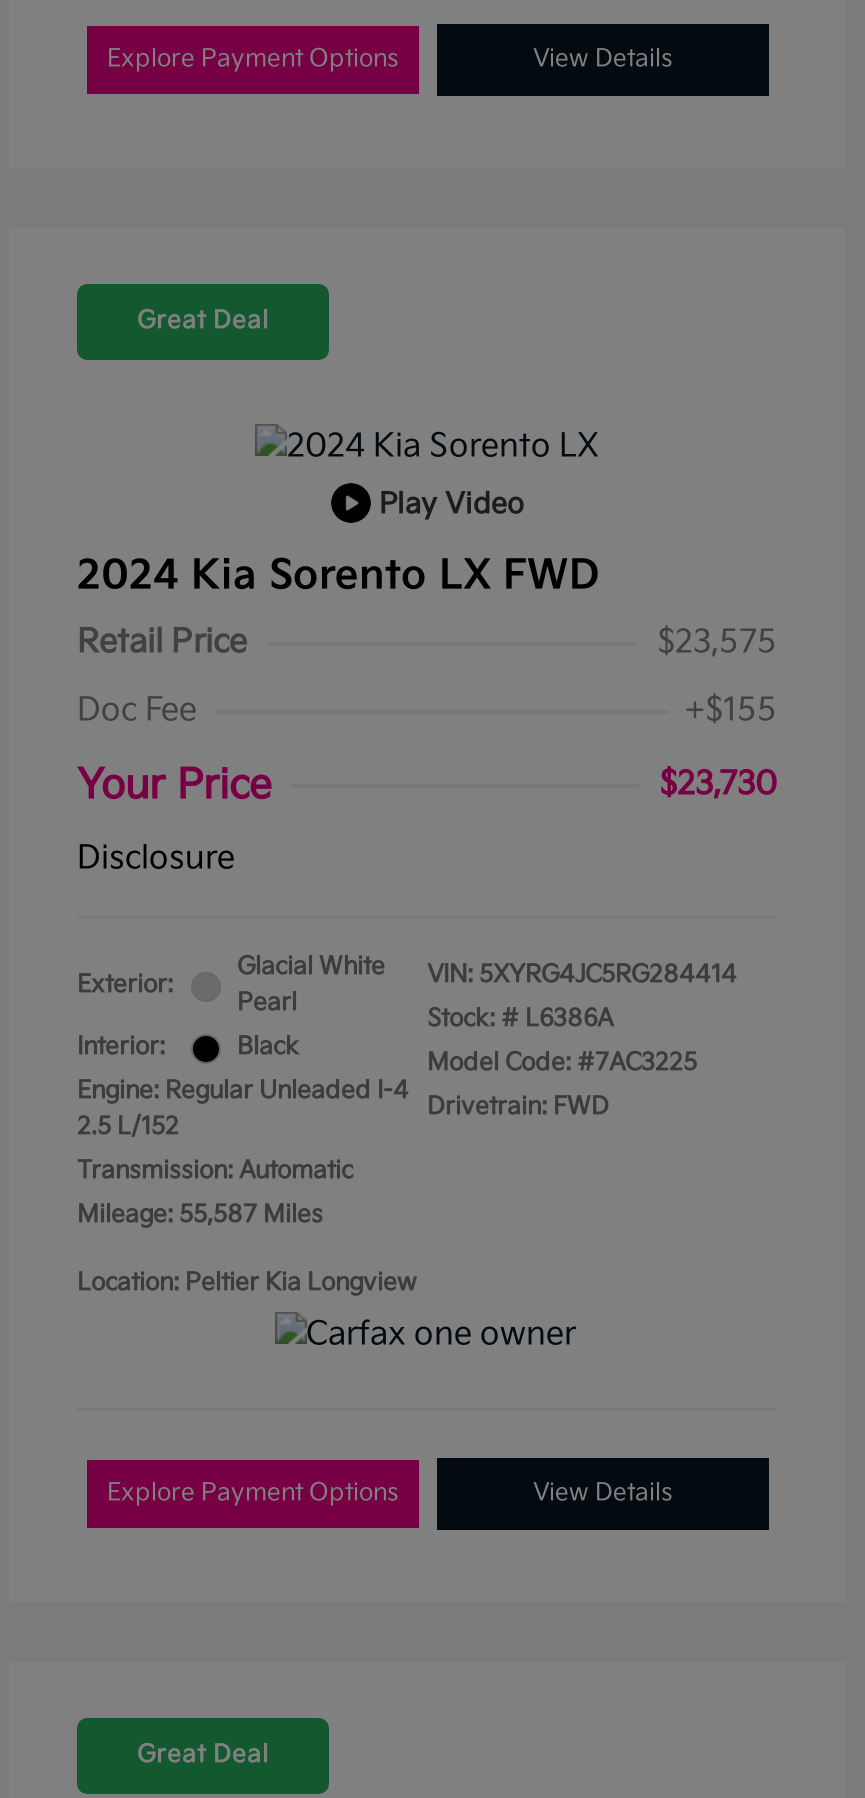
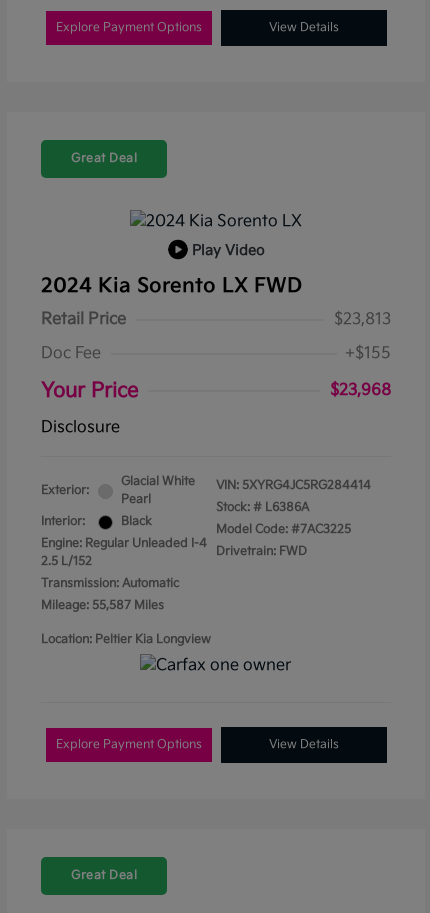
[657,624,777,662] $23,575 -> [334,310,391,329] $23,813
[659,766,777,804] $23,730 -> [330,381,391,400] $23,968

